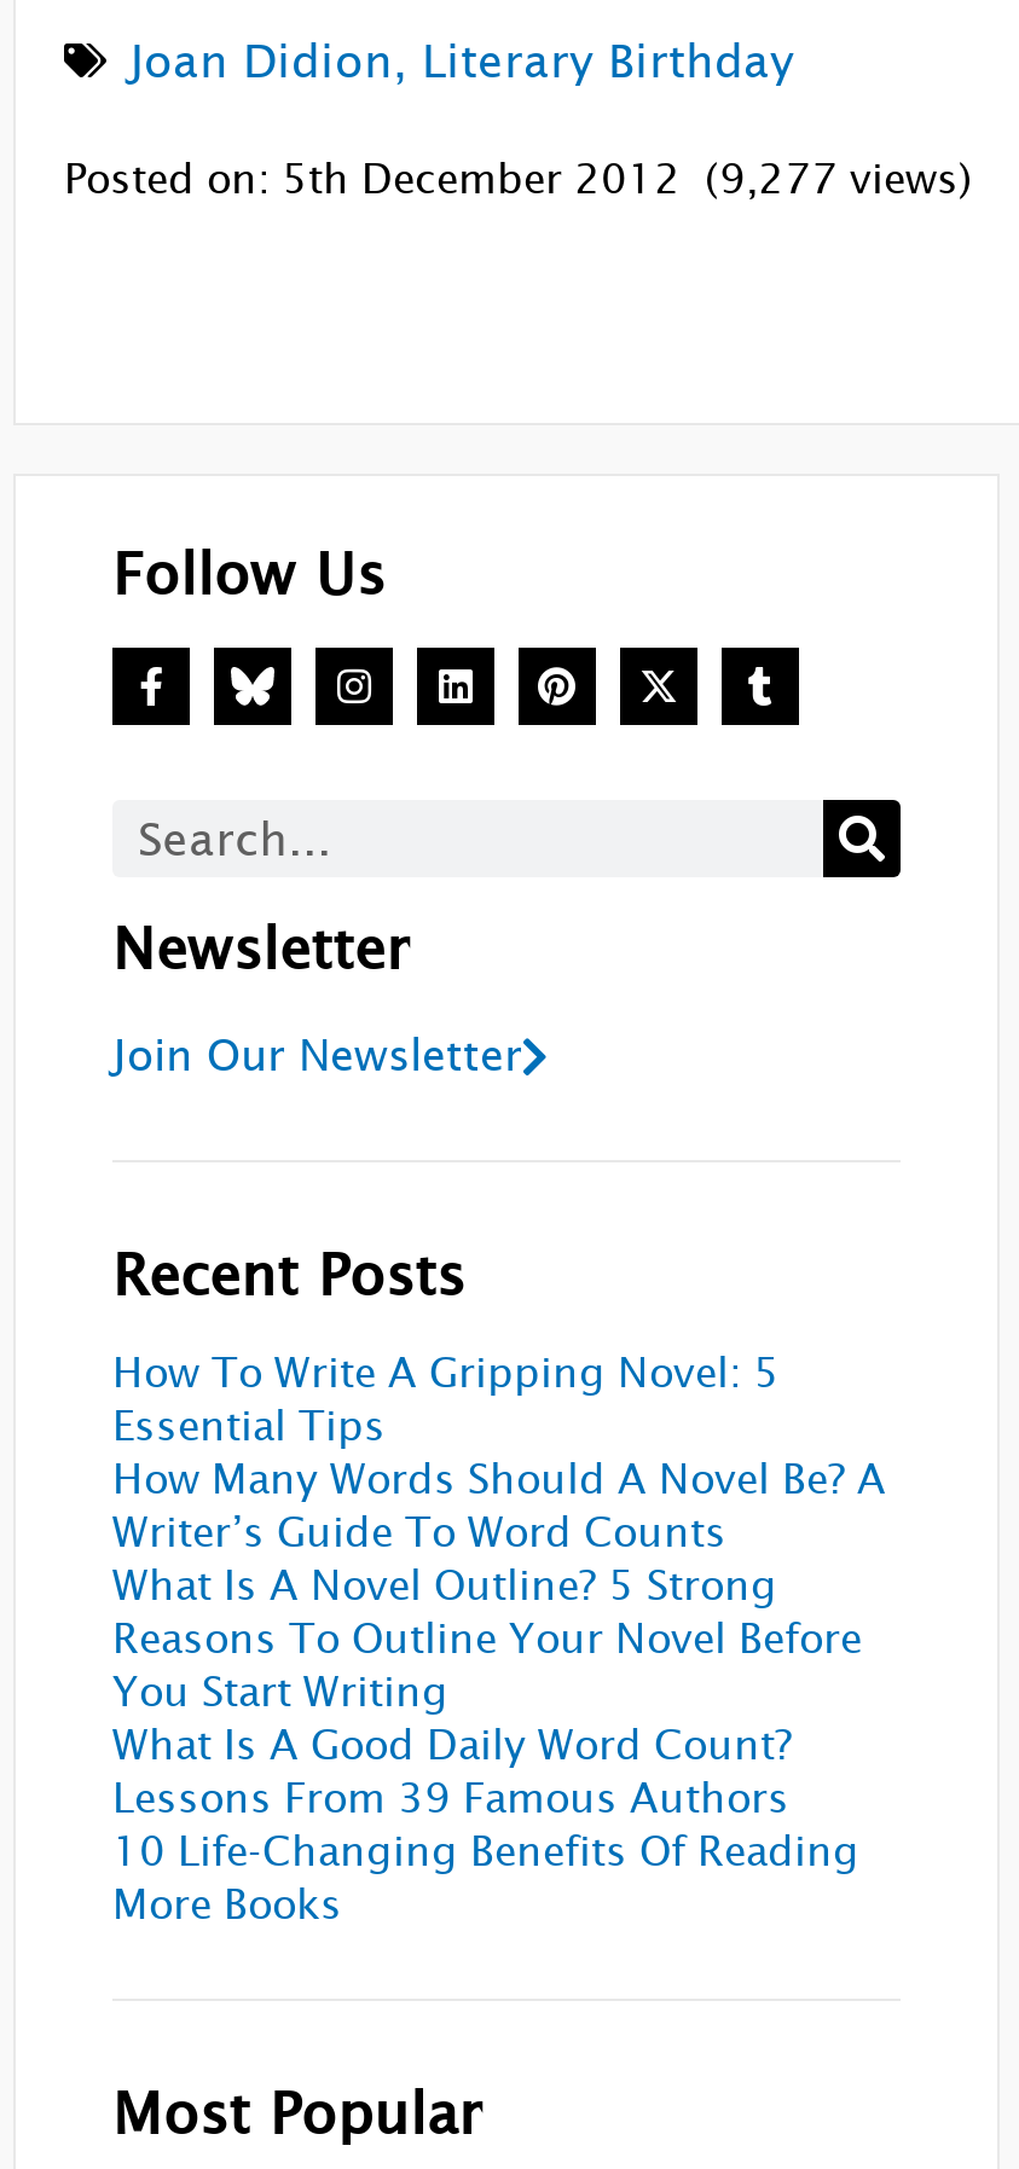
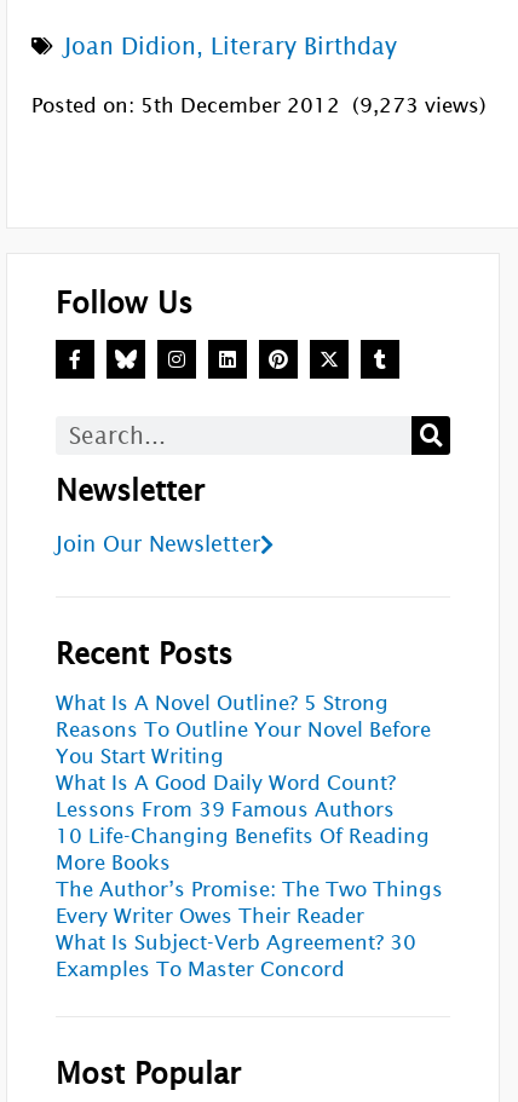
[64,157,973,203] Posted on: 5th December 2012 (9,277 views) -> [31,94,487,117] Posted on: 5th December 2012 (9,273 views)
[112,1350,886,1556] How To Write A Gripping Novel: 5 | Essential Tips | How Many Words Should A Novel Be? A | Writer’s Guide To Word Counts -> none
moved [112,1563,862,1928] -> [56,692,431,874]: What Is A Novel Outline? 5 Strong | Reasons To Outline Your Novel Before | You Start Writing | What Is A Good Daily Word Count? | Lessons From 39 Famous Authors | 10 Life-Changing Benefits Of Reading | More Books
none -> [56,878,443,981] The Author’s Promise: The Two Things | Every Writer Owes Their Reader | What Is Subject-Verb Agreement? 30 | Examples To Master Concord

